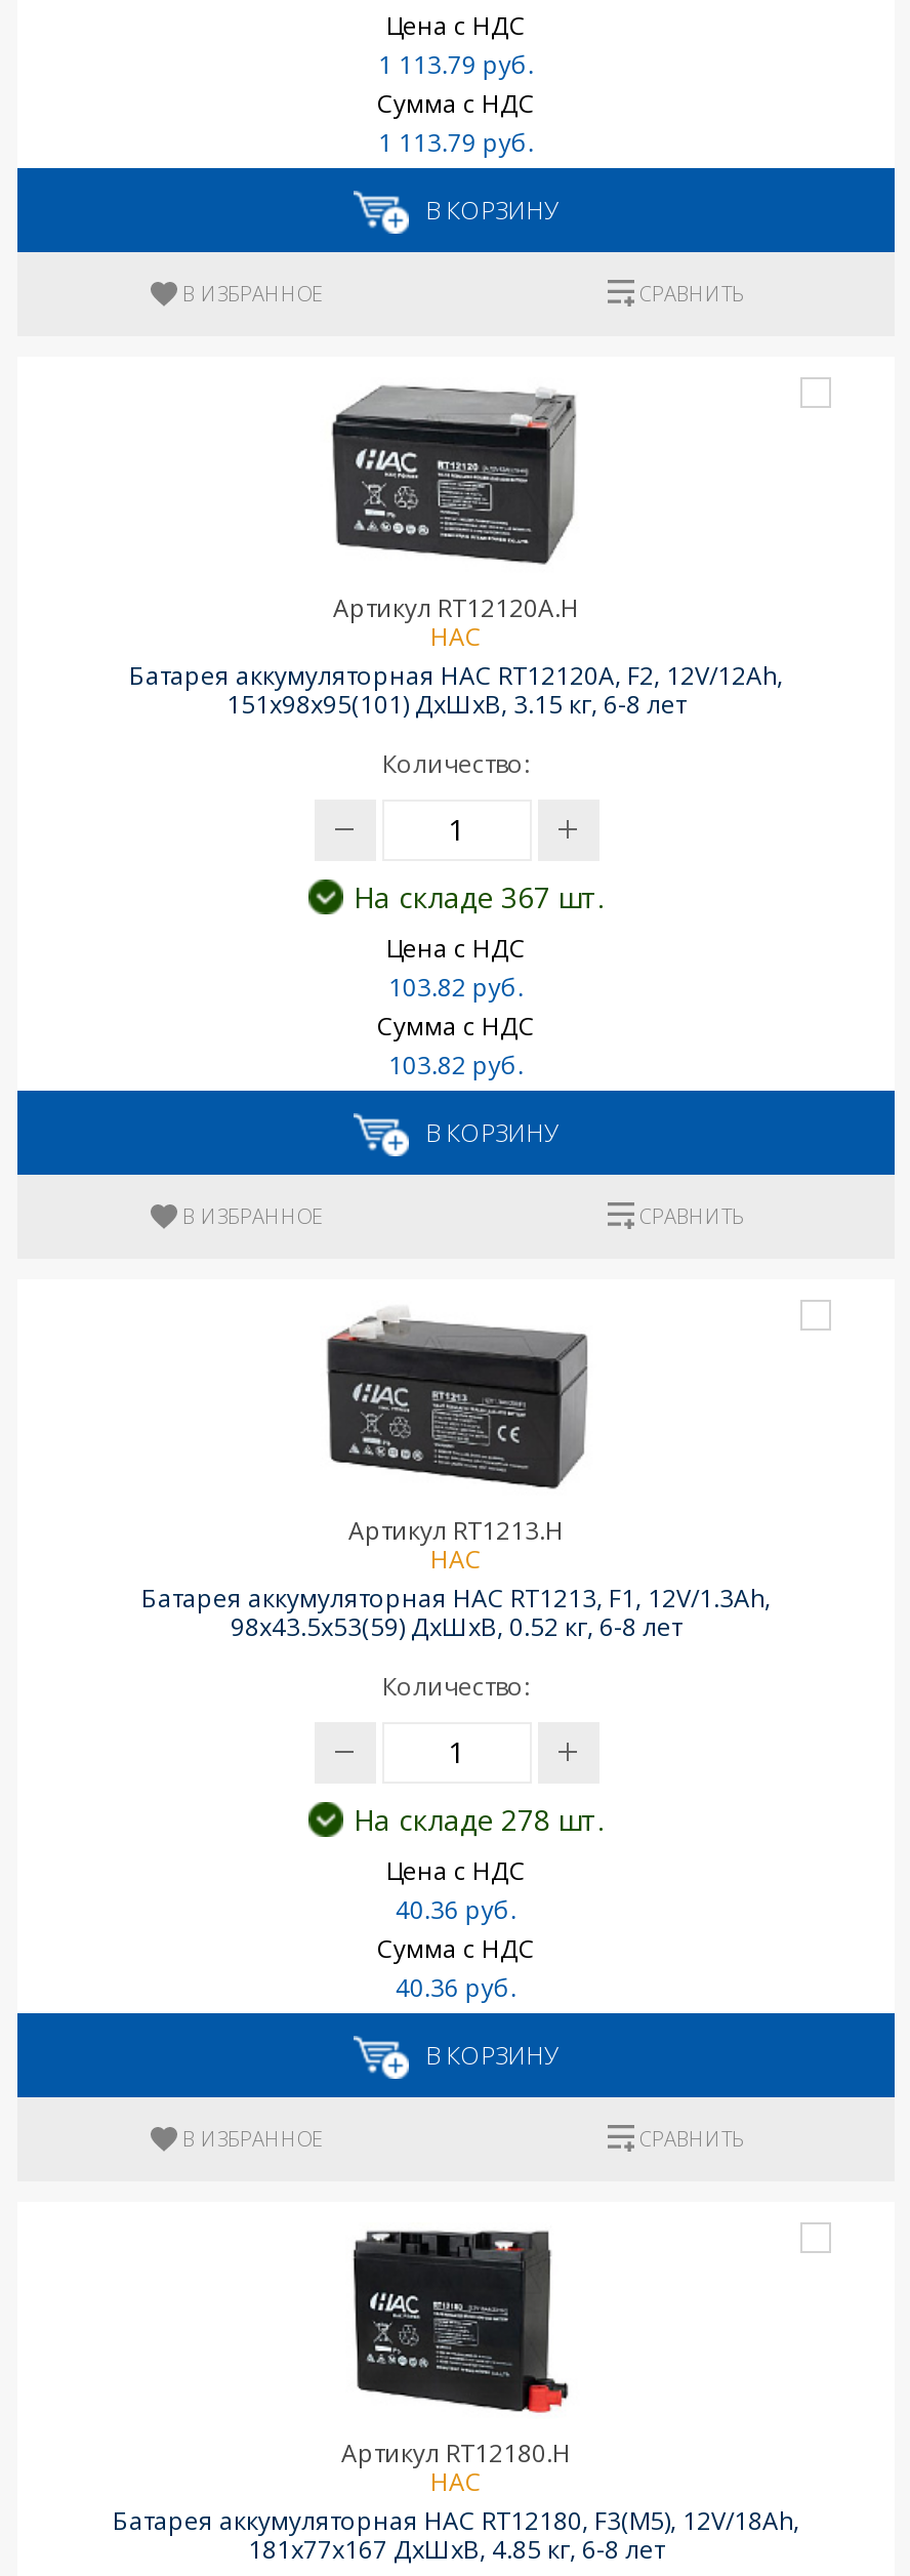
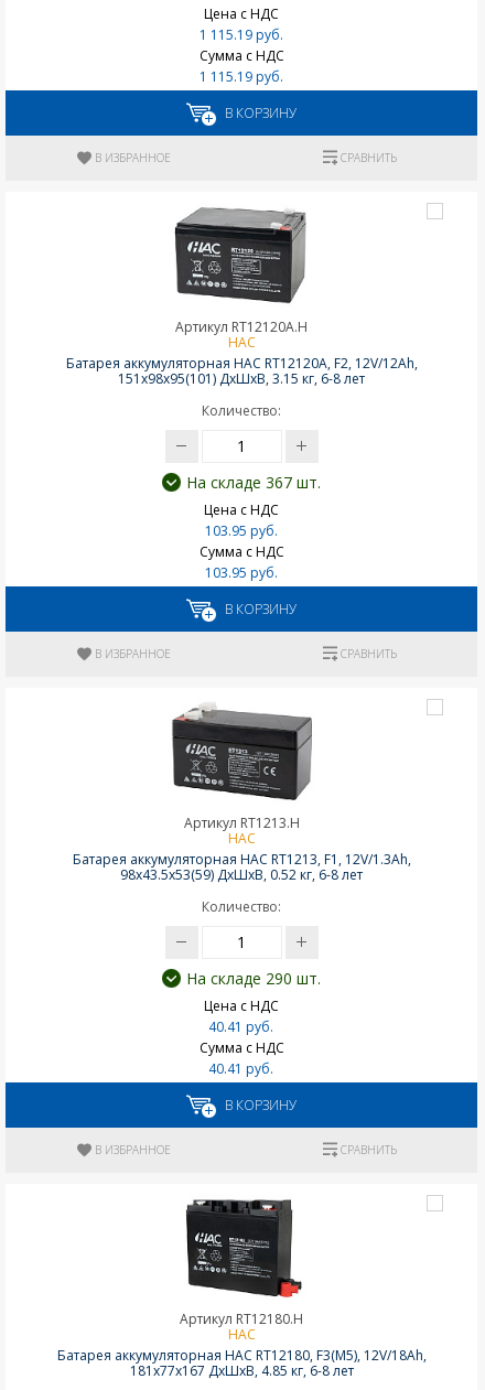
[378,47,534,81] 1 113.79 руб. -> [199,25,283,44] 1 115.19 руб.
[378,124,534,159] 1 113.79 руб. -> [199,67,283,86] 1 115.19 руб.
[388,969,523,1004] 103.82 руб. -> [205,521,278,540] 103.95 руб.
[388,1047,523,1082] 103.82 руб. -> [205,563,278,582] 103.95 руб.
[354,1799,604,1838] На складе 278 шт. -> [186,967,321,988] На складе 290 шт.
[395,1892,516,1927] 40.36 руб. -> [209,1017,274,1036] 40.41 руб.
[395,1970,516,2004] 40.36 руб. -> [209,1059,274,1078] 40.41 руб.

